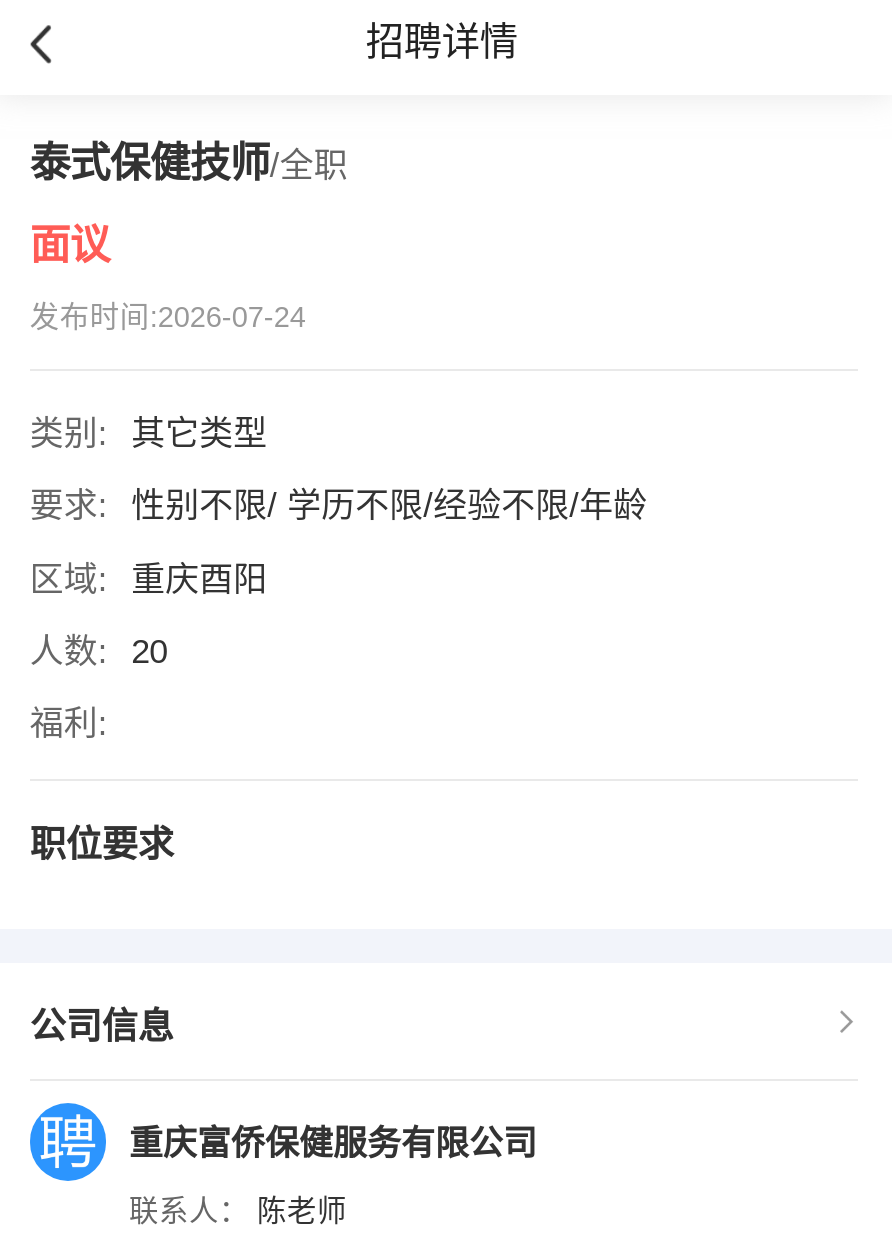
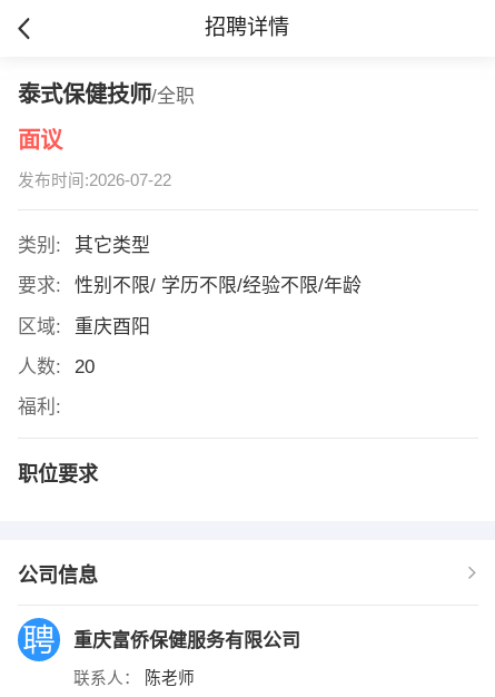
[30,301,306,333] 发布时间:2026-07-24 -> [18,172,171,190] 发布时间:2026-07-22

